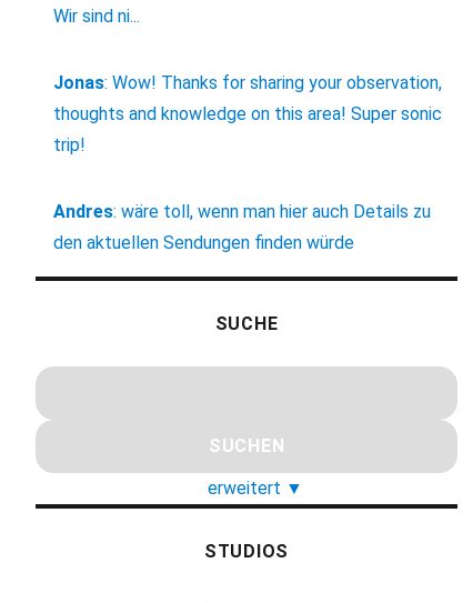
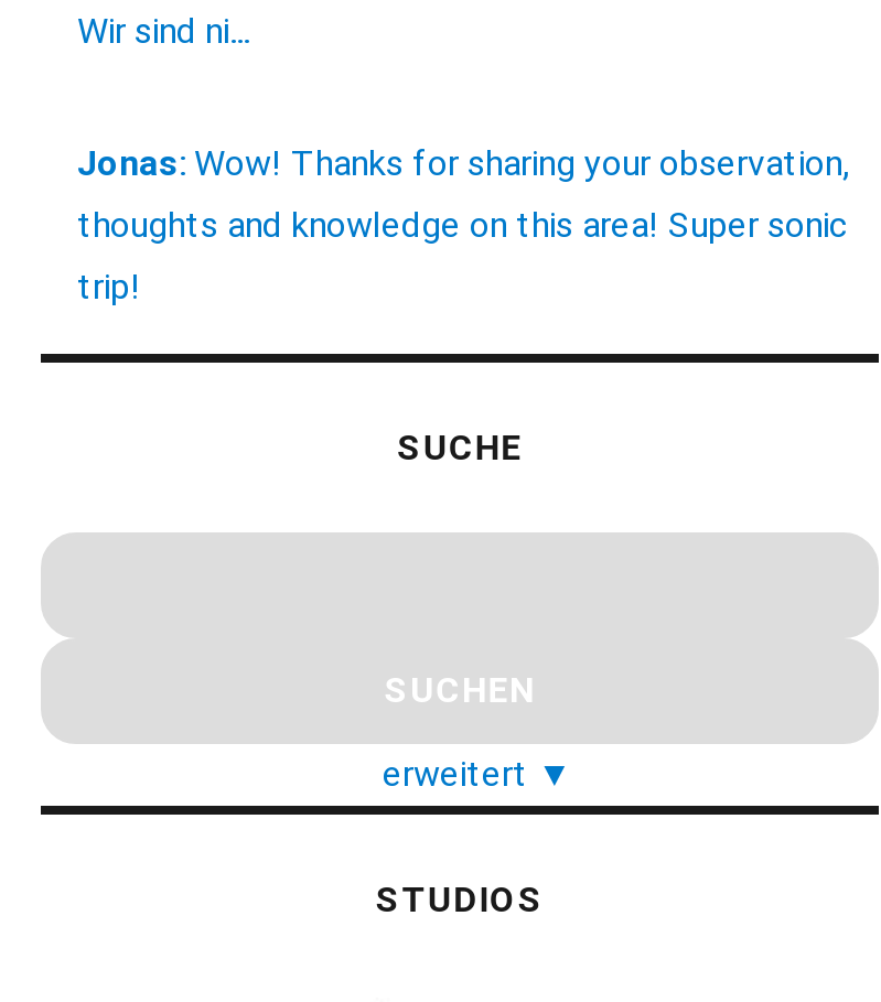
[54,201,431,253] Andres: wäre toll, wenn man hier auch Details zu | den aktuellen Sendungen finden würde -> none

